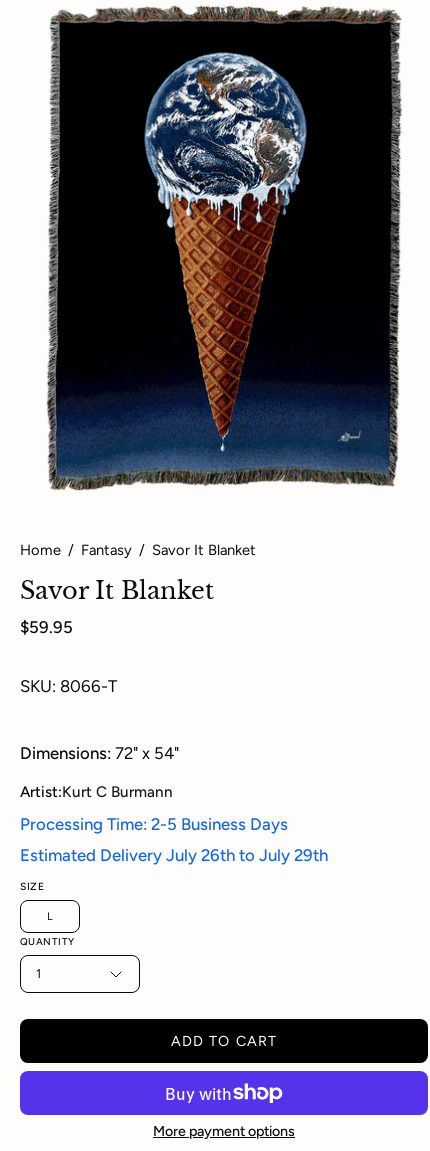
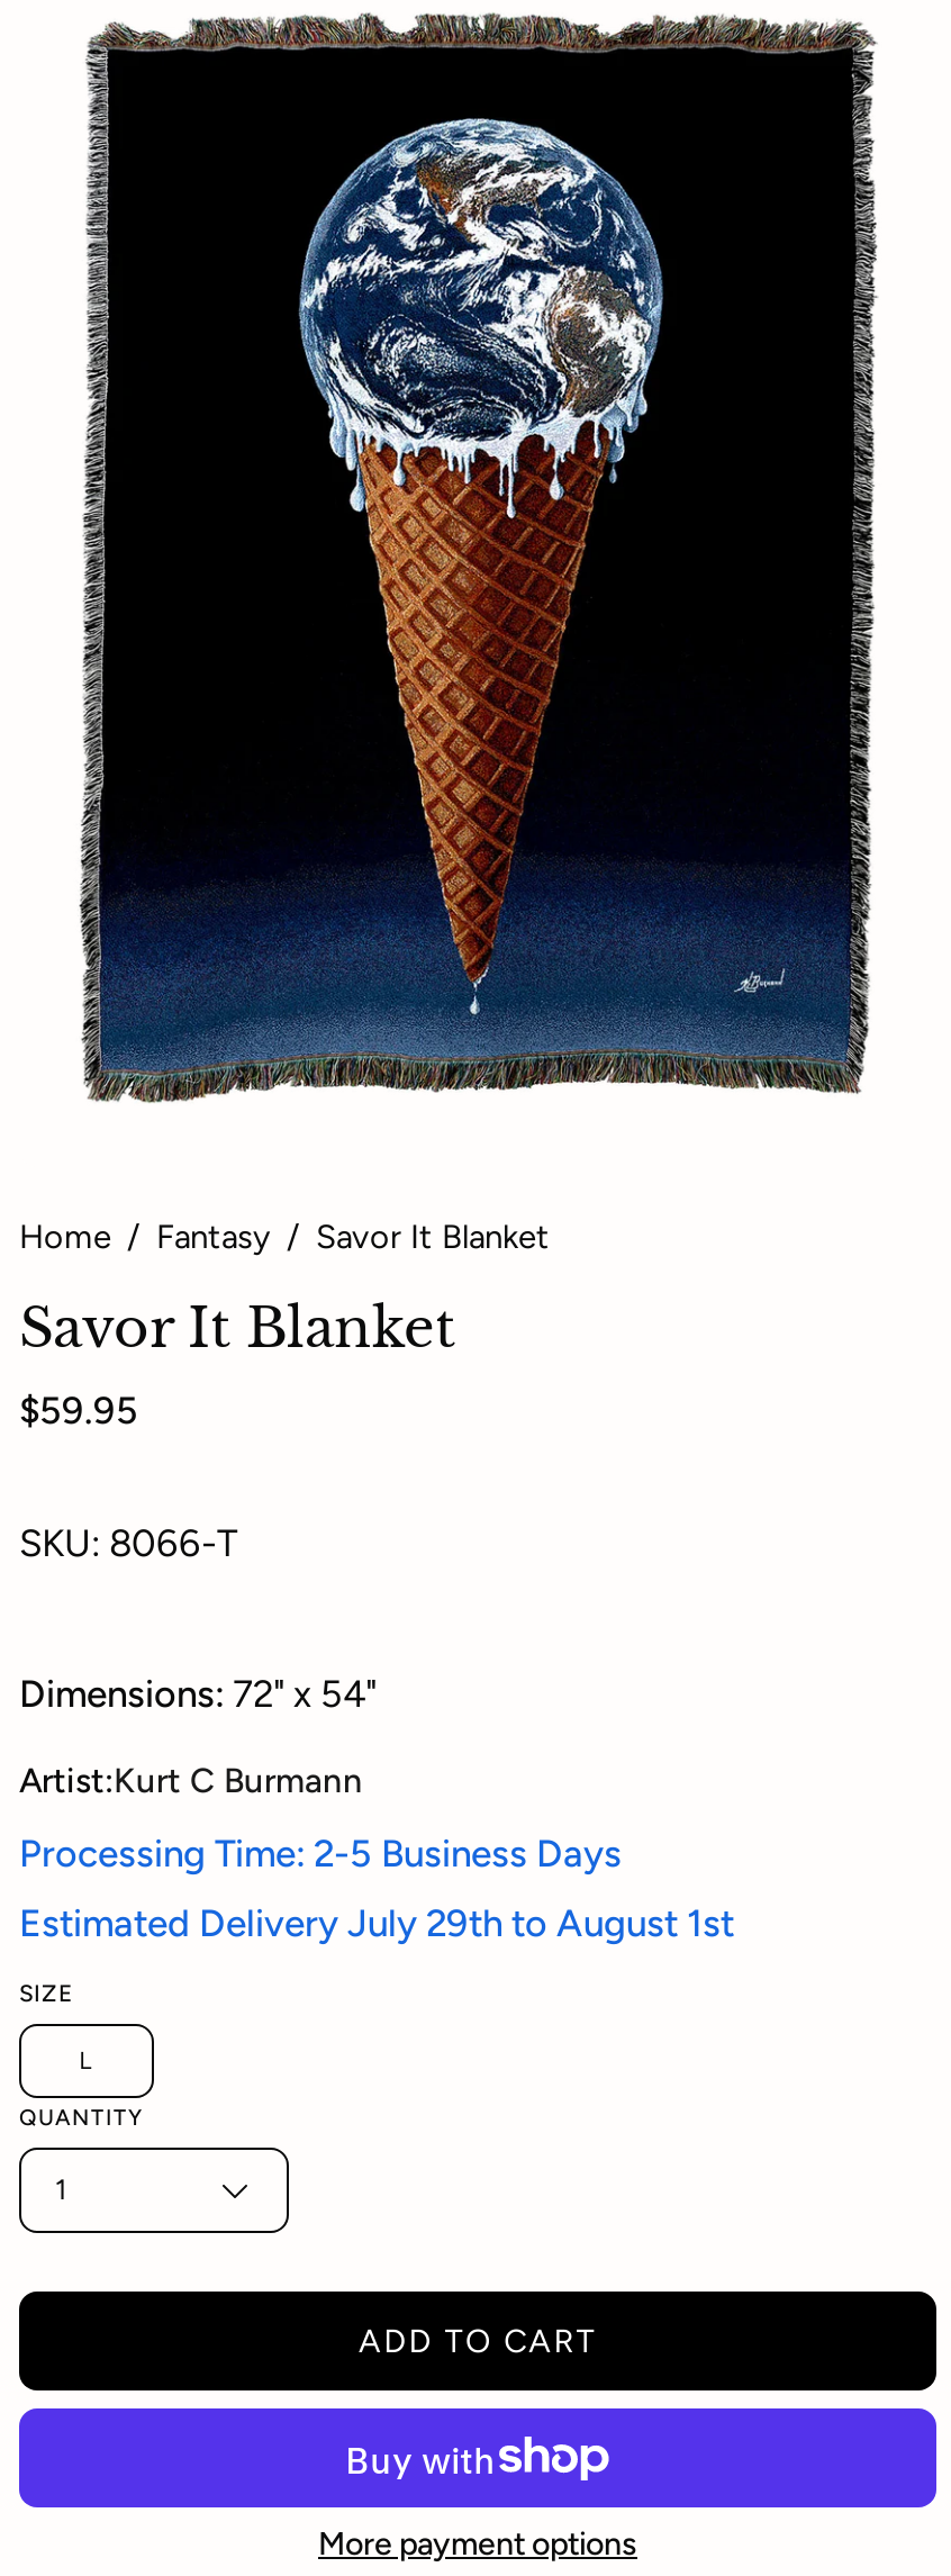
[20,845,328,865] Estimated Delivery July 26th to July 29th -> [19,1900,734,1945] Estimated Delivery July 29th to August 1st

